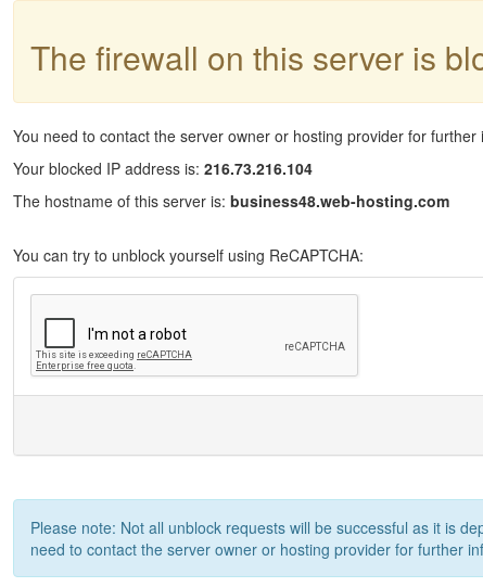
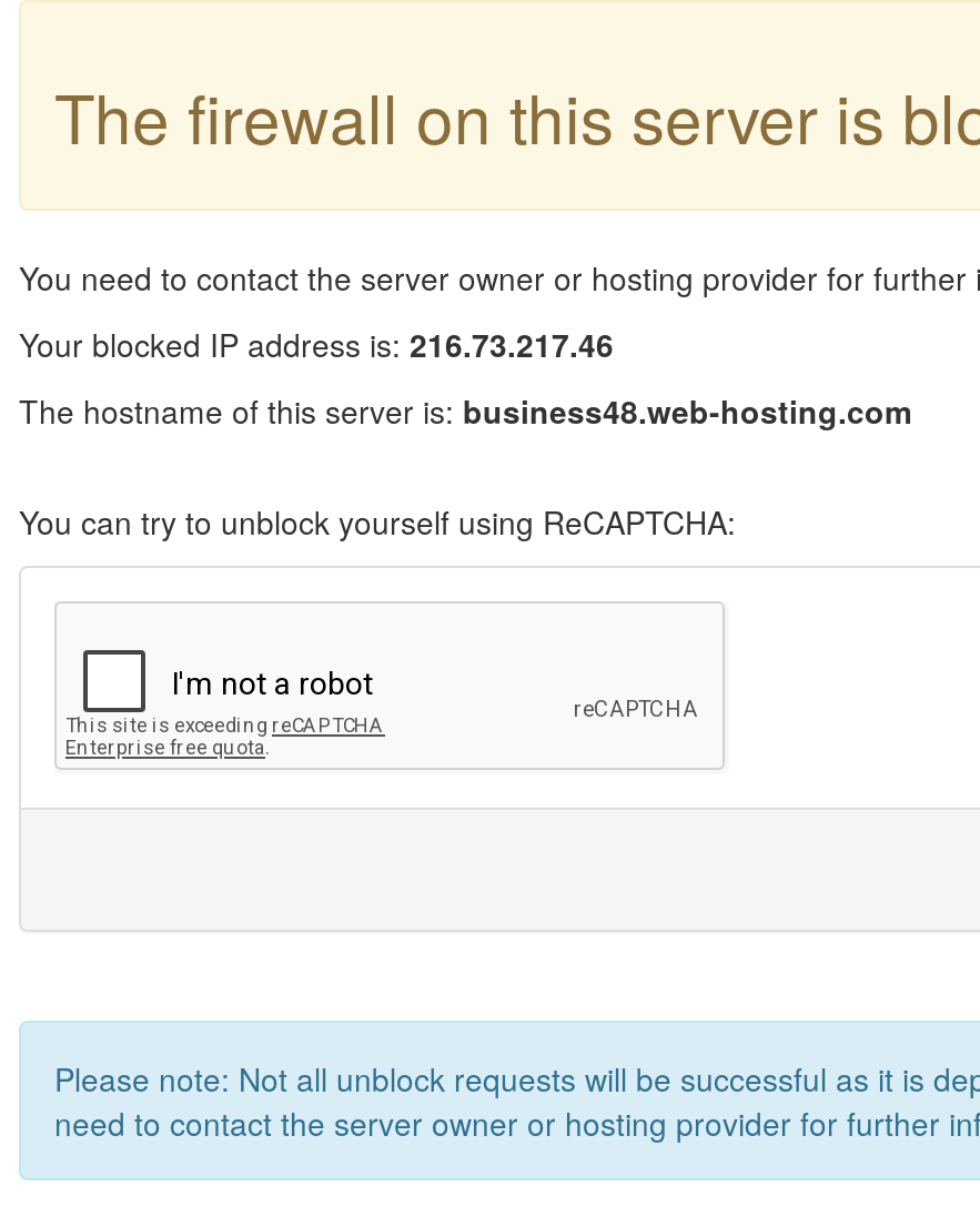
[13,157,313,179] Your blocked IP address is: 216.73.216.104 -> [19,322,614,366] Your blocked IP address is: 216.73.217.46

